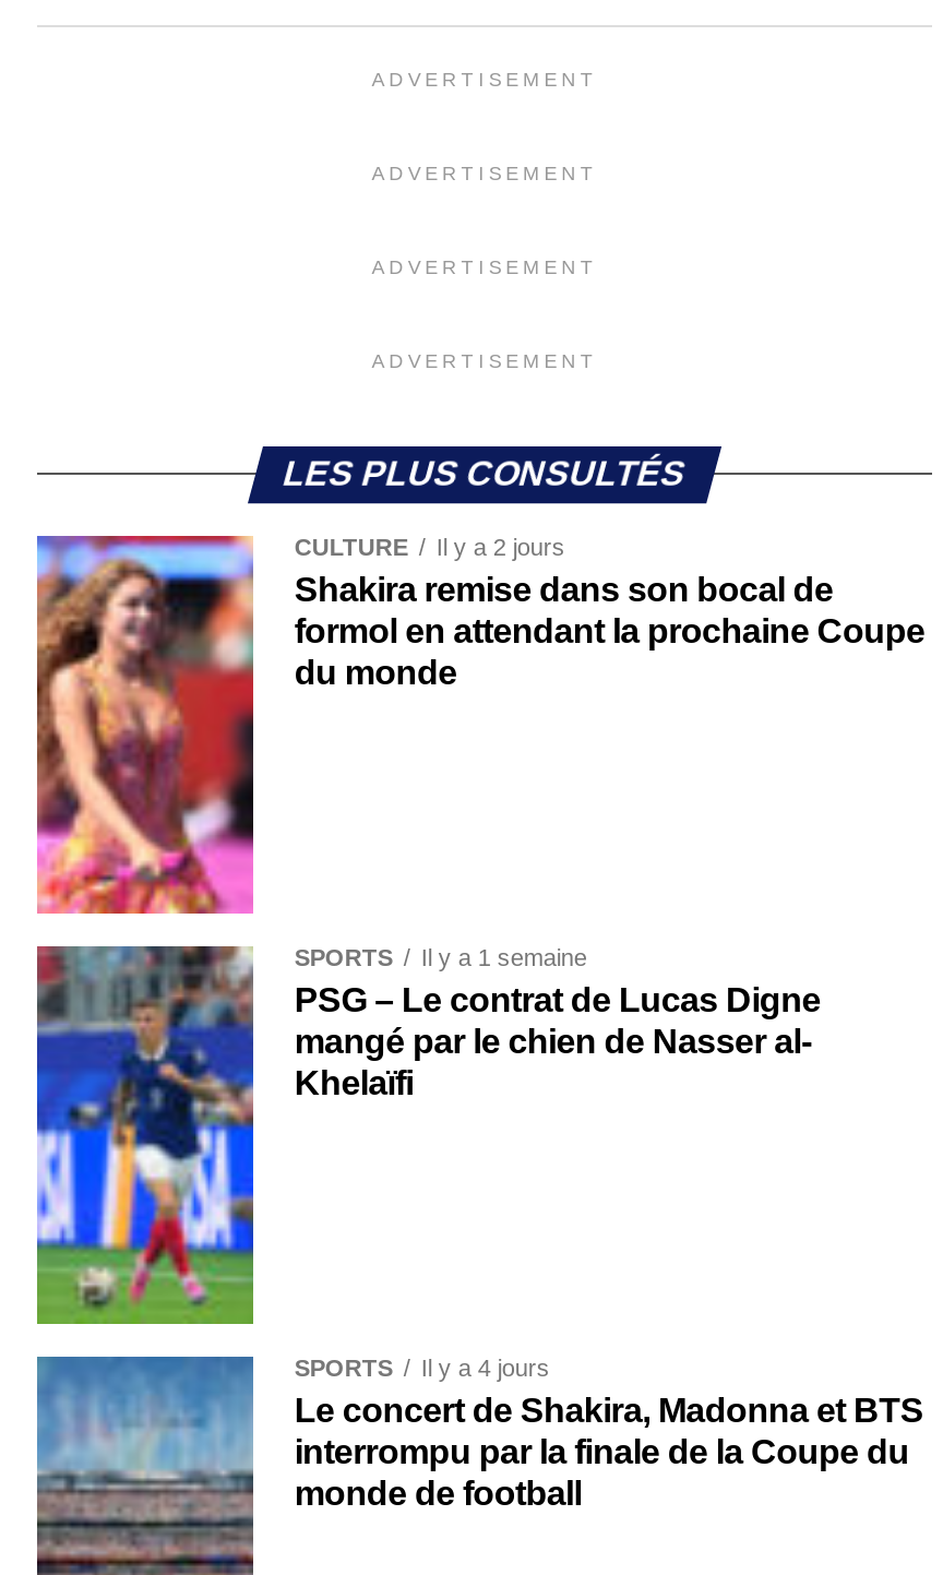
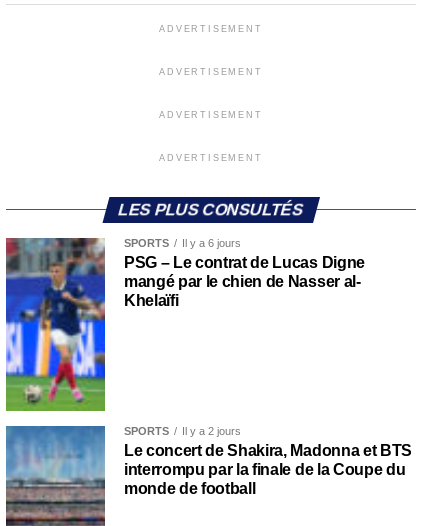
[35,533,925,916] [image] | CULTURE | Il y a 2 jours | Shakira remise dans son bocal de | formol en attendant la prochaine Coupe | du monde -> none
[294,944,587,970] SPORTS Il y a 1 semaine -> [124,237,241,249] SPORTS Il y a 6 jours
[294,1354,550,1380] SPORTS Il y a 4 jours -> [124,425,241,437] SPORTS Il y a 2 jours

